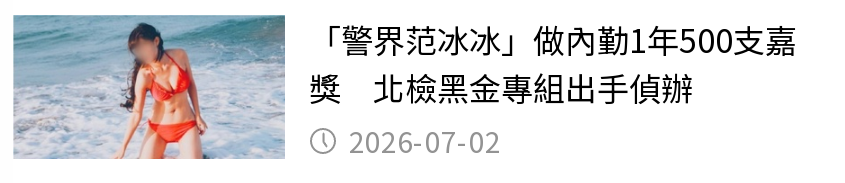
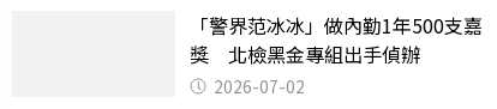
[11,13,287,161] [image] -> none

